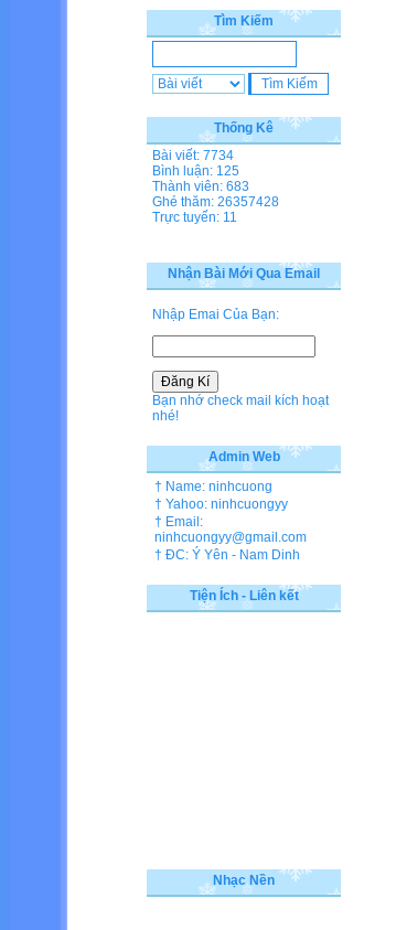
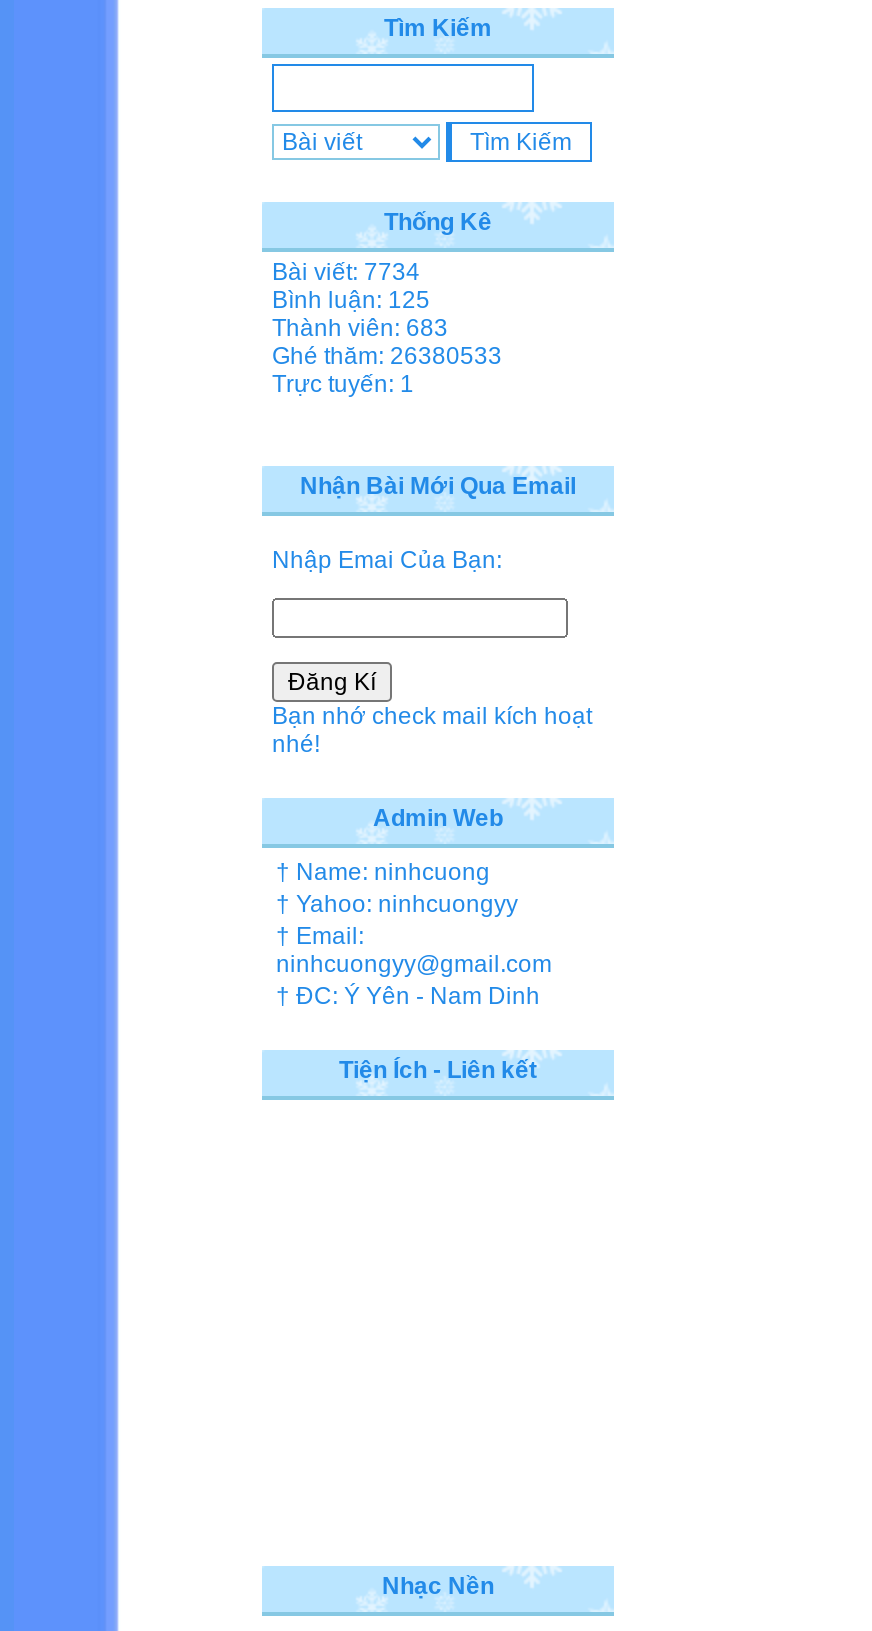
[152,194,279,210] Ghé thăm: 26357428 -> [272,342,502,370] Ghé thăm: 26380533
[152,210,237,225] Trực tuyến: 11 -> [272,370,414,398] Trực tuyến: 1

